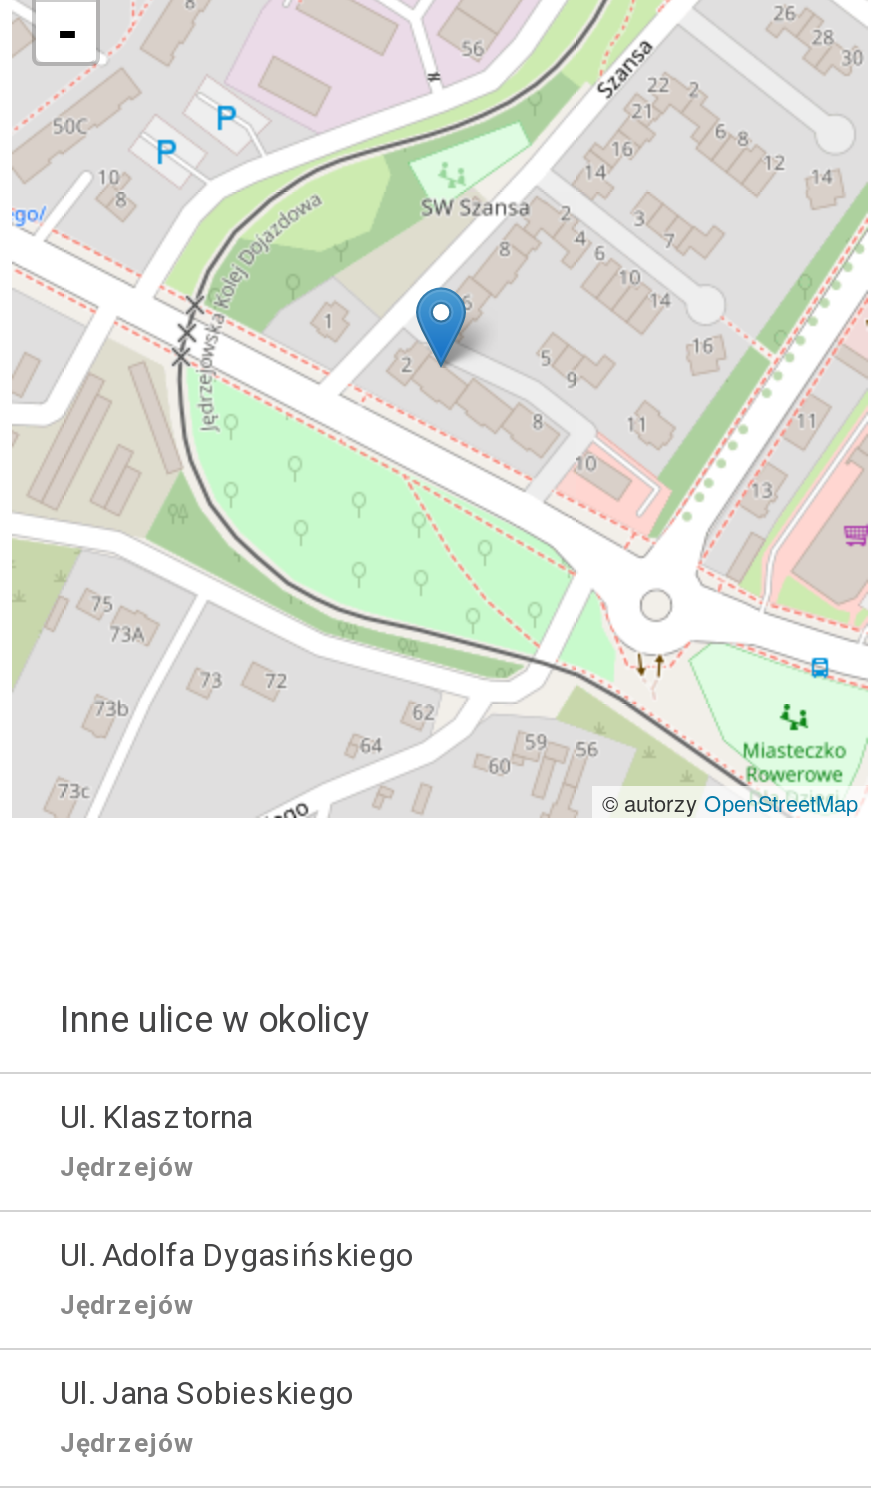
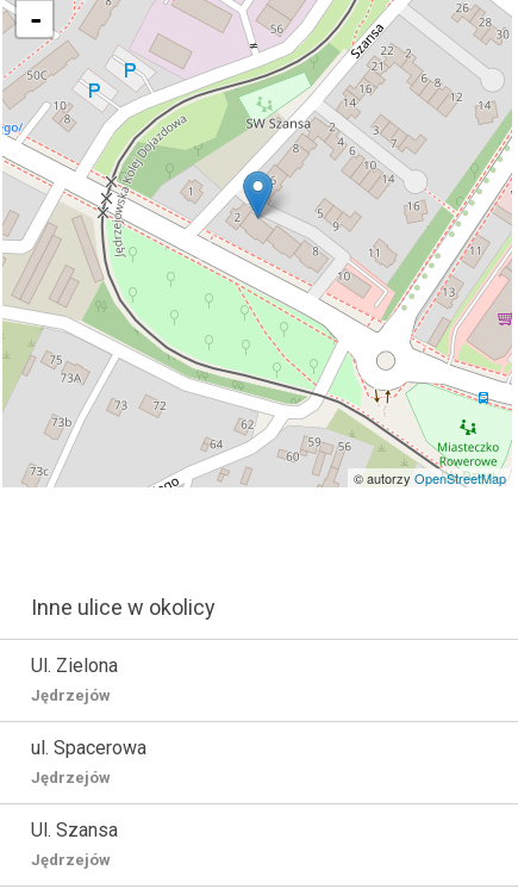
[60,1098,252,1136] Ul. Klasztorna -> [31,654,118,677] Ul. Zielona
[60,1236,414,1274] Ul. Adolfa Dygasińskiego -> [31,736,146,759] ul. Spacerowa
[60,1374,354,1412] Ul. Jana Sobieskiego -> [31,819,118,841] Ul. Szansa

